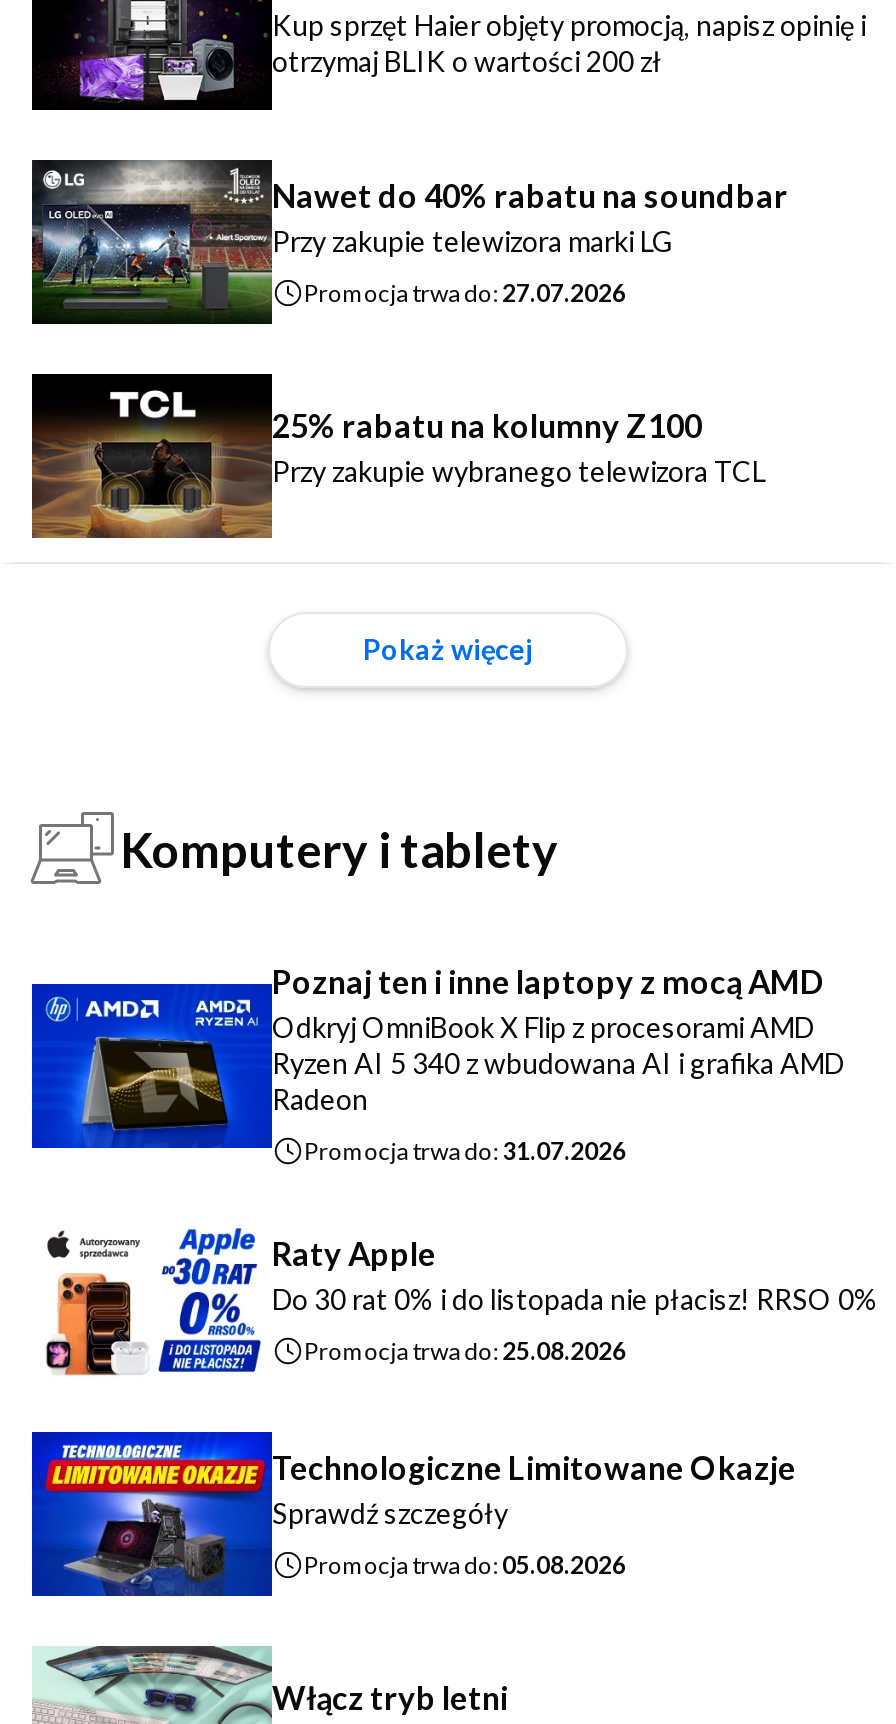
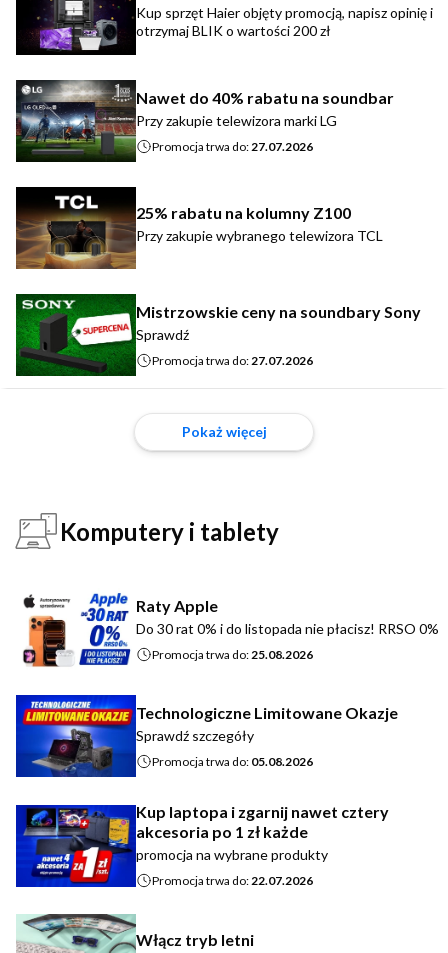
none -> [15,294,421,377] [image] | Mistrzowskie ceny na soundbary Sony | Sprawdź | Promocja trwa do: 27.07.2026
moved [120,632,558,877] -> [60,423,279,545]: Pokaż więcej | Komputery i tablety
[30,962,844,1166] [image] | Poznaj ten i inne laptopy z mocą AMD | Odkryj OmniBook X Flip z procesorami AMD | Ryzen AI 5 340 z wbudowana AI i grafika AMD | Radeon | Promocja trwa do: 31.07.2026 -> none
moved [46,1226,878,1579] -> [23,592,439,768]: [image] | Raty Apple | Do 30 rat 0% i do listopada nie płacisz! RRSO 0% | Promocja trwa do: 25.08.2026 | Technologiczne Limitowane Okazje | Sprawdź szczegóły | Promocja trwa do: 05.08.2026
none -> [16,802,389,889] [image] | Kup laptopa i zgarnij nawet cztery | akcesoria po 1 zł każde | promocja na wybrane produkty | Promocja trwa do: 22.07.2026

